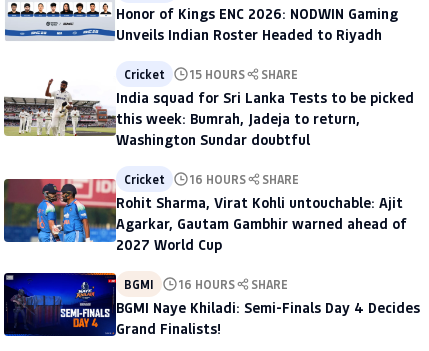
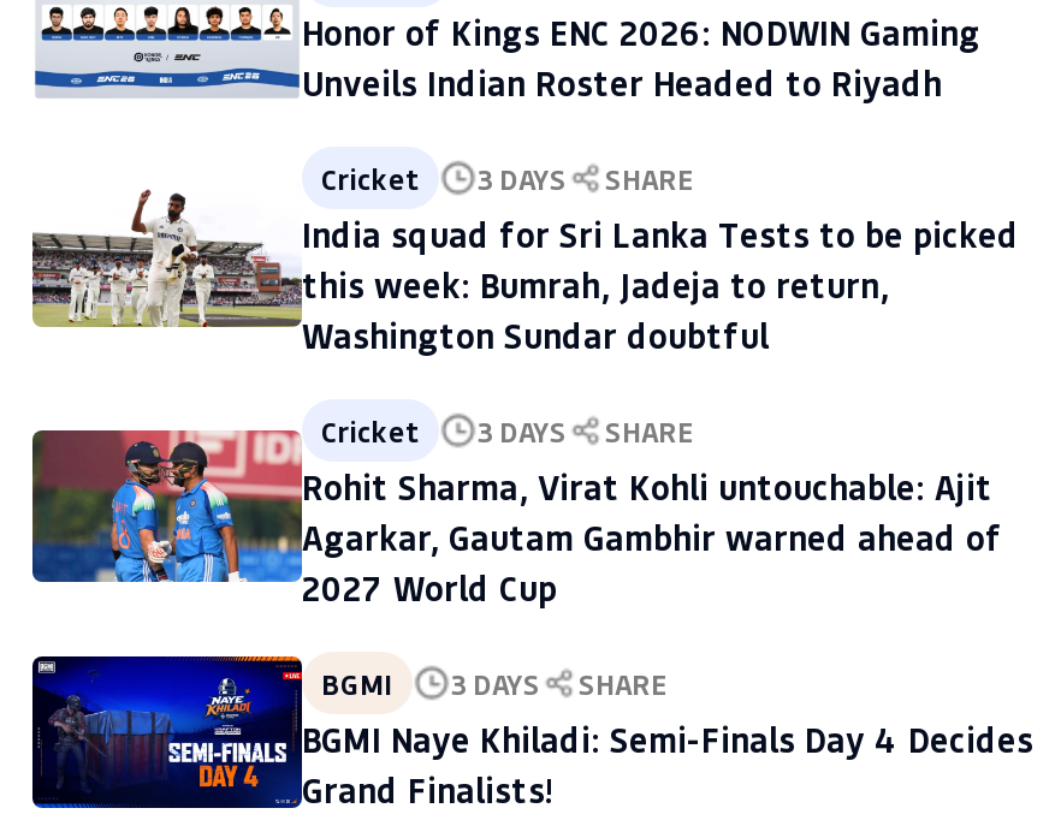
[124,66,298,82] Cricket 15 HOURS SHARE -> [321,159,694,197] Cricket 3 DAYS SHARE
[124,171,299,187] Cricket 16 HOURS SHARE -> [321,411,694,450] Cricket 3 DAYS SHARE
[124,276,288,292] BGMI 16 HOURS SHARE -> [321,664,668,702] BGMI 3 DAYS SHARE

